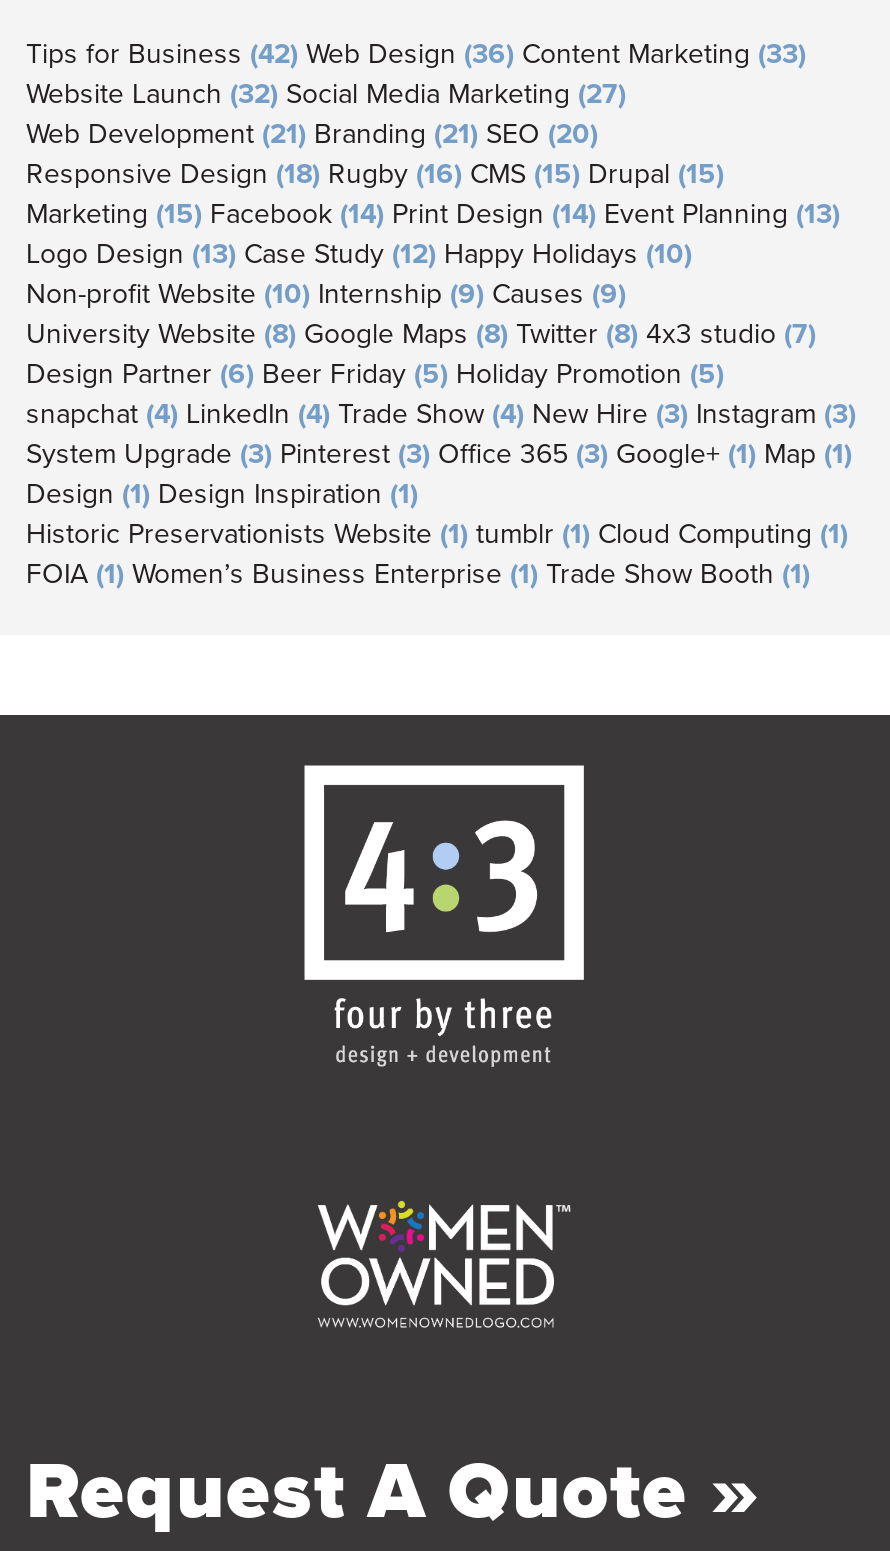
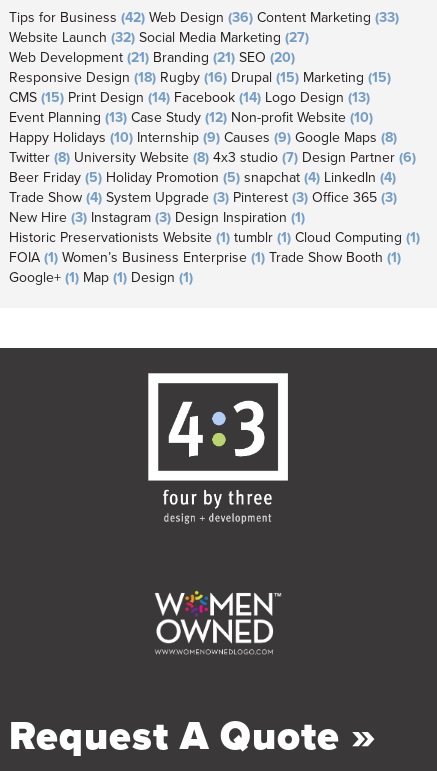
[26,156,856,510] Responsive Design (18) Rugby (16) CMS (15) Drupal (15) | Marketing (15) Facebook (14) Print Design (14) Event Planning (13) | Logo Design (13) Case Study (12) Happy Holidays (10) | Non-profit Website (10) Internship (9) Causes (9) | University Website (8) Google Maps (8) Twitter (8) 4x3 studio (7) | Design Partner (6) Beer Friday (5) Holiday Promotion (5) | snapchat (4) LinkedIn (4) Trade Show (4) New Hire (3) Instagram (3) | System Upgrade (3) Pinterest (3) Office 365 (3) Google+ (1) Map (1) | Design (1) Design Inspiration (1) -> [9,69,416,226] Responsive Design (18) Rugby (16) Drupal (15) Marketing (15) | CMS (15) Print Design (14) Facebook (14) Logo Design (13) | Event Planning (13) Case Study (12) Non-profit Website (10) | Happy Holidays (10) Internship (9) Causes (9) Google Maps (8) | Twitter (8) University Website (8) 4x3 studio (7) Design Partner (6) | Beer Friday (5) Holiday Promotion (5) snapchat (4) LinkedIn (4) | Trade Show (4) System Upgrade (3) Pinterest (3) Office 365 (3) | New Hire (3) Instagram (3) Design Inspiration (1)
moved [26,516,848,590] -> [9,229,420,266]: Historic Preservationists Website (1) tumblr (1) Cloud Computing (1) | FOIA (1) Women’s Business Enterprise (1) Trade Show Booth (1)
none -> [9,269,193,286] Google+ (1) Map (1) Design (1)

